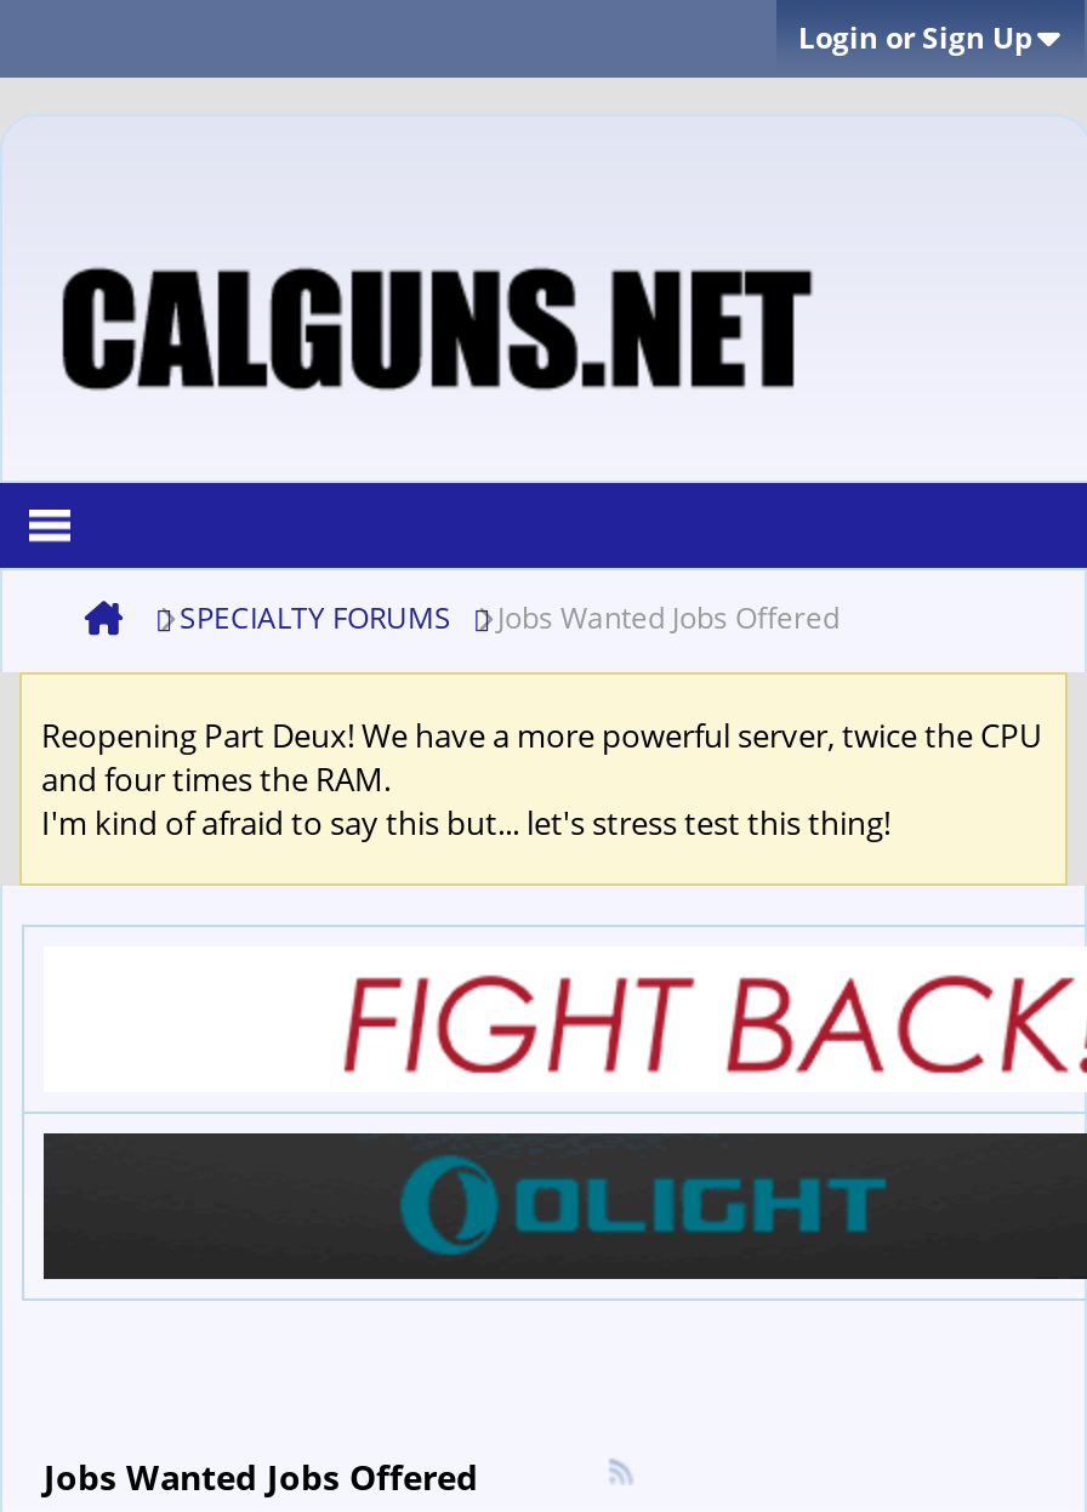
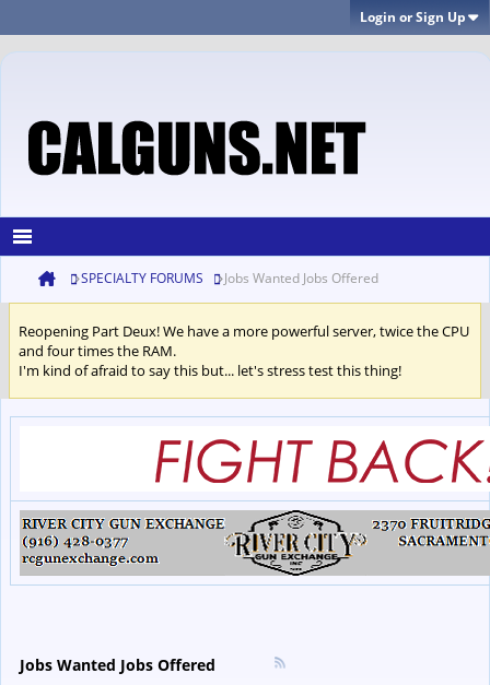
[44,1131,1080,1281] [image] -> [21,510,487,576] [image]

